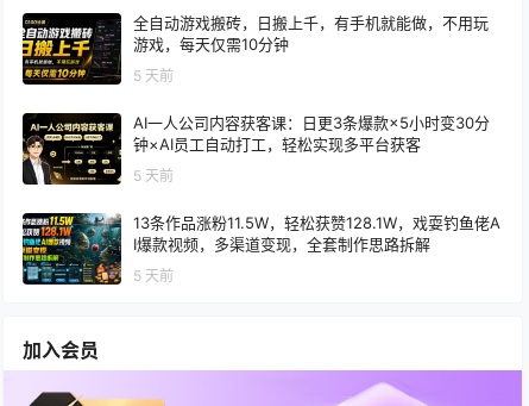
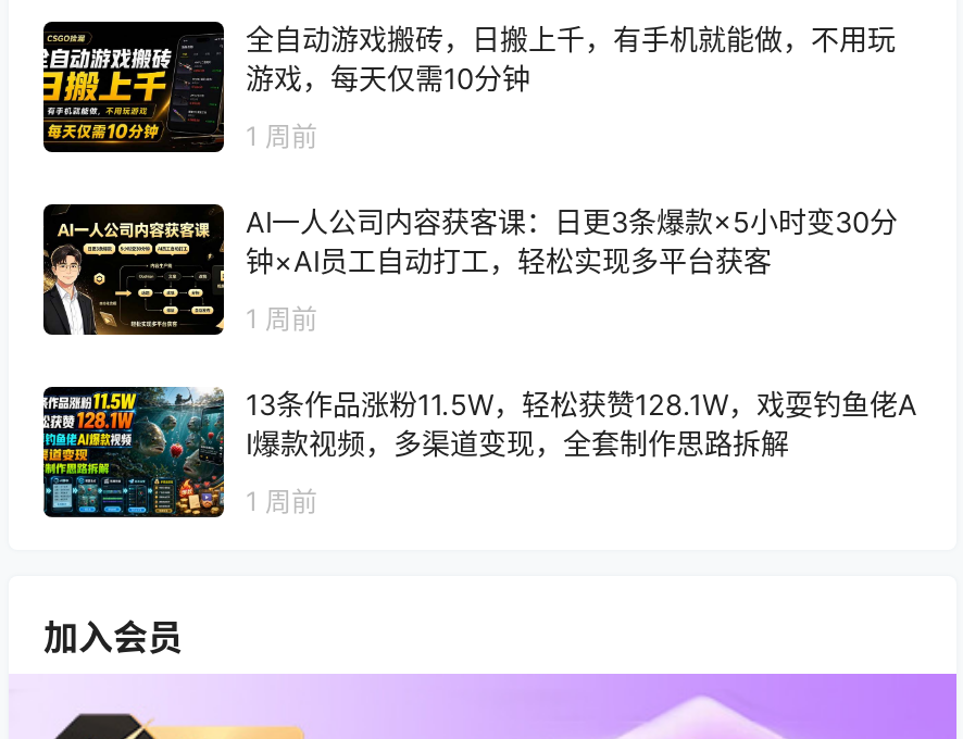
[133,67,174,85] 5 天前 -> [246,120,317,152] 1 周前
[133,167,174,185] 5 天前 -> [246,302,317,335] 1 周前
[133,267,174,285] 5 天前 -> [246,485,317,518] 1 周前

